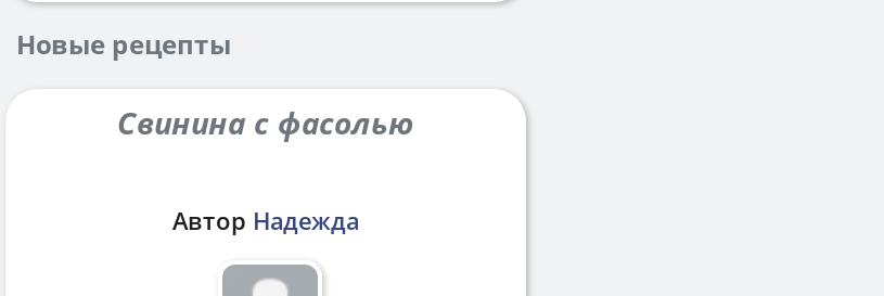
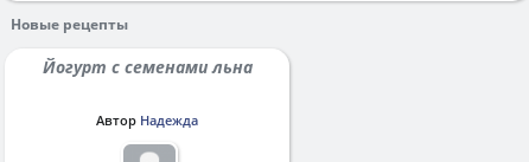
[137,101,414,143] Свинина с фасолью -> [55,55,252,78] Йогурт с семенами льна

